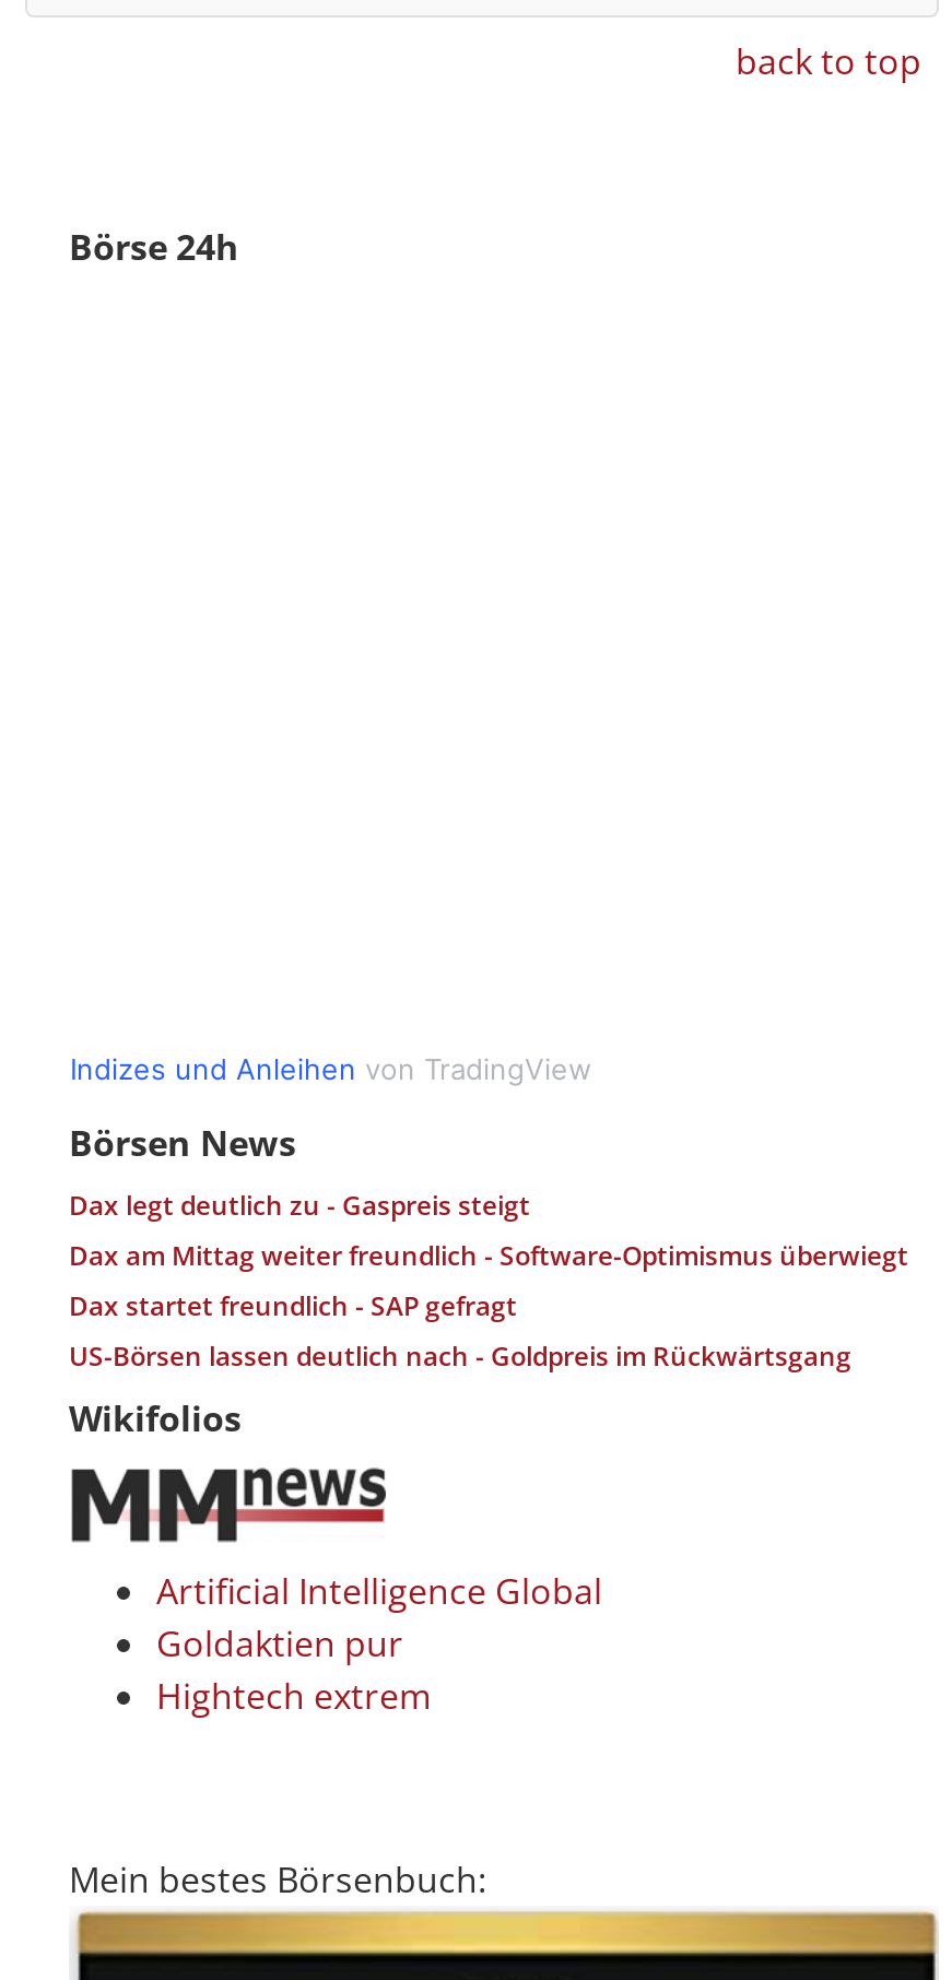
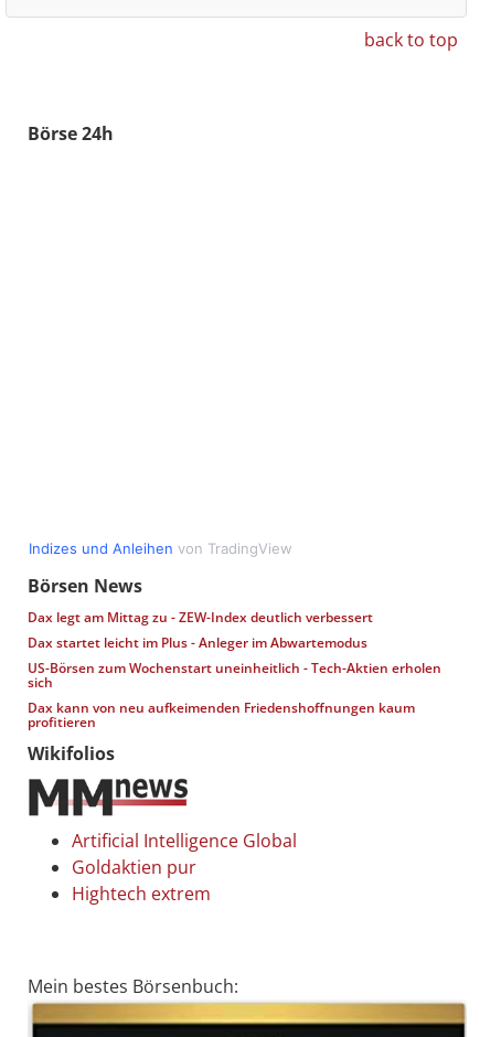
[69,1188,908,1376] Dax legt deutlich zu - Gaspreis steigt | Dax am Mittag weiter freundlich - Software-Optimismus überwiegt | Dax startet freundlich - SAP gefragt | US-Börsen lassen deutlich nach - Goldpreis im Rückwärtsgang -> [28,608,441,732] Dax legt am Mittag zu - ZEW-Index deutlich verbessert | Dax startet leicht im Plus - Anleger im Abwartemodus | US-Börsen zum Wochenstart uneinheitlich - Tech-Aktien erholen | sich | Dax kann von neu aufkeimenden Friedenshoffnungen kaum | profitieren

